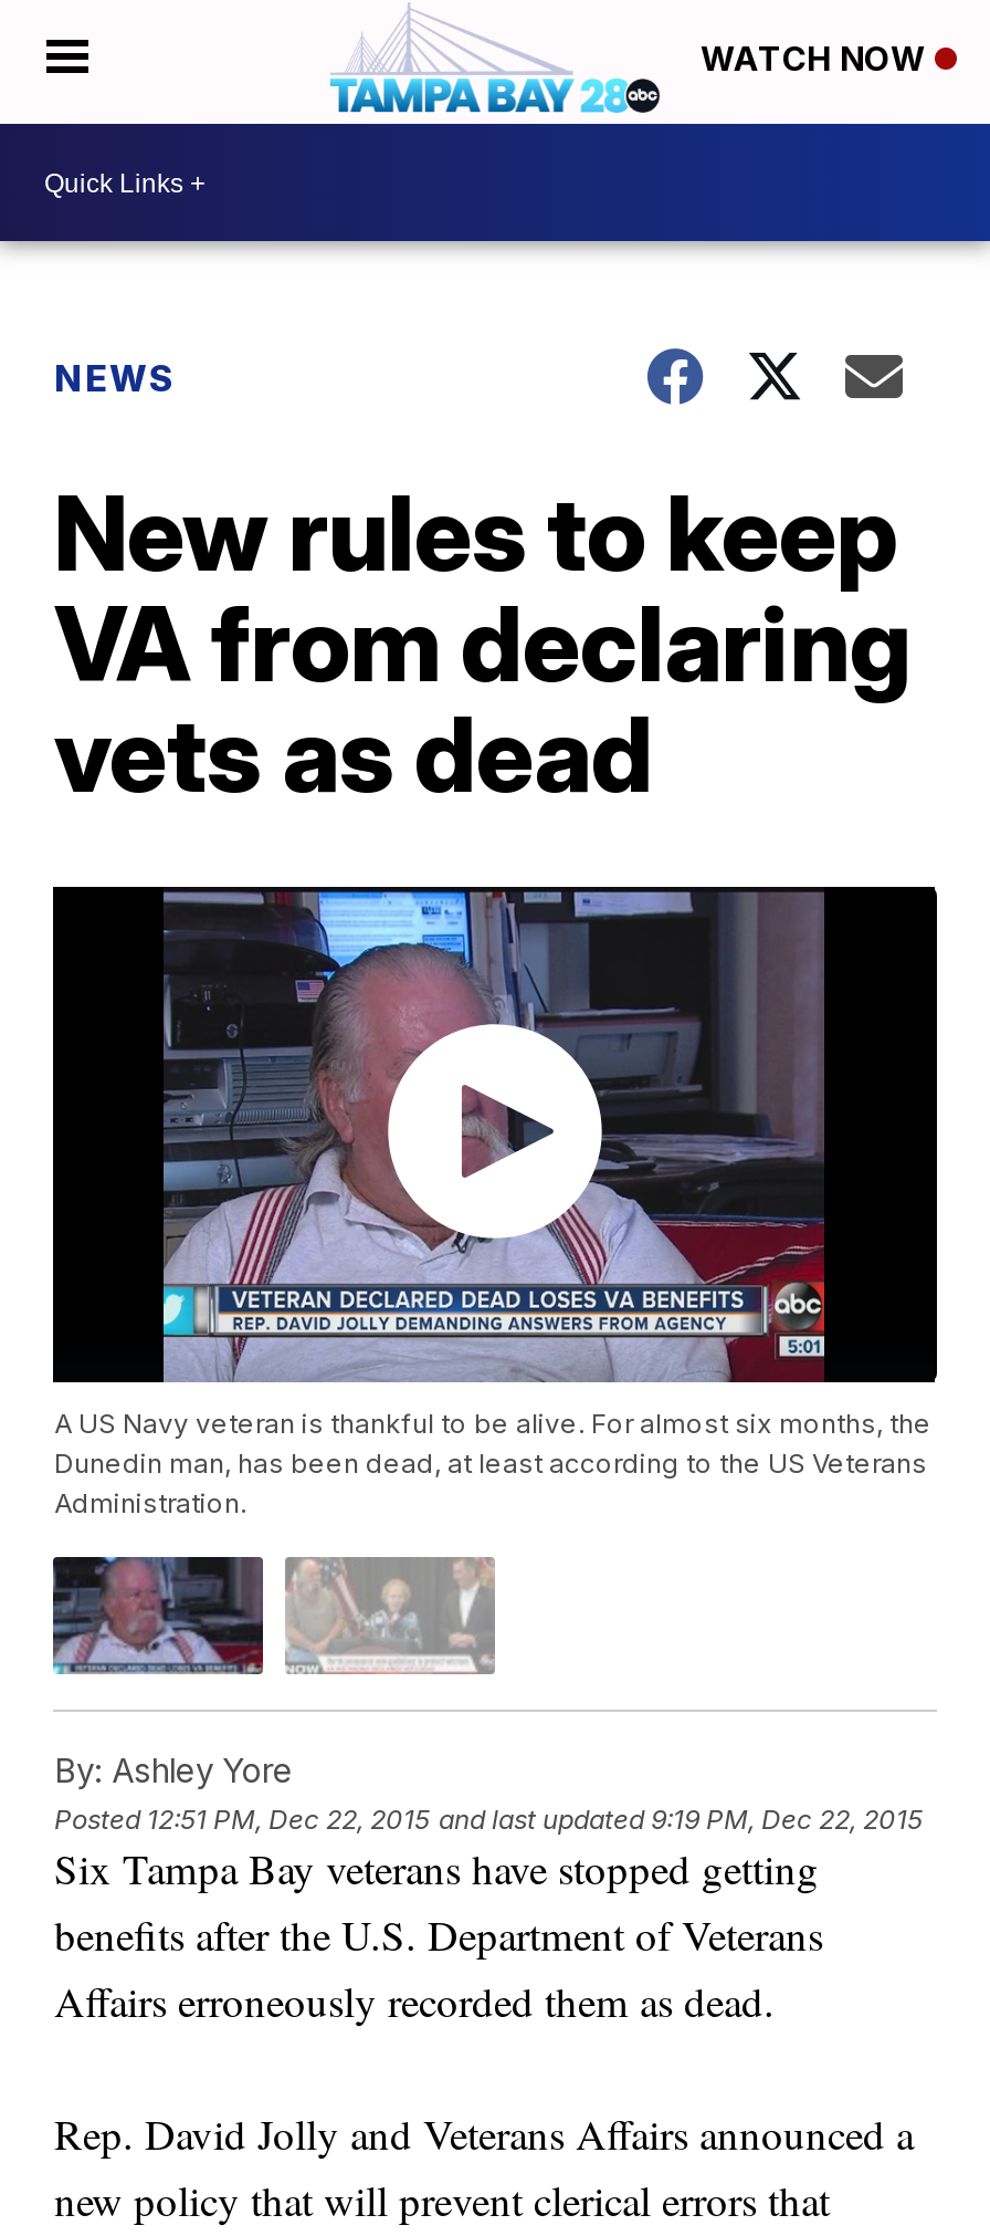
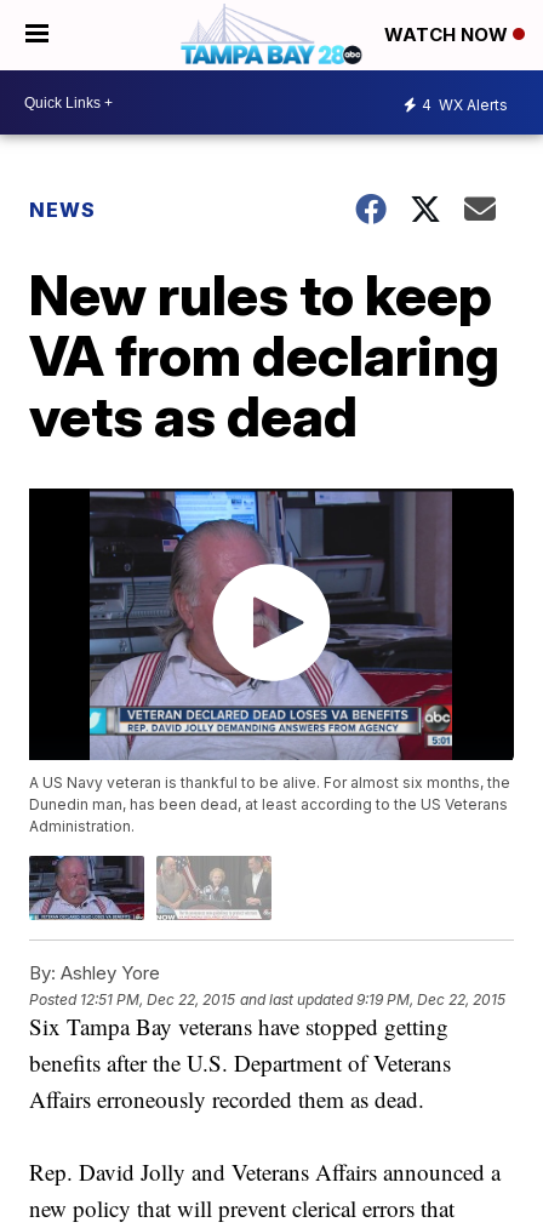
none -> [422,95,508,113] 4 WX Alerts

